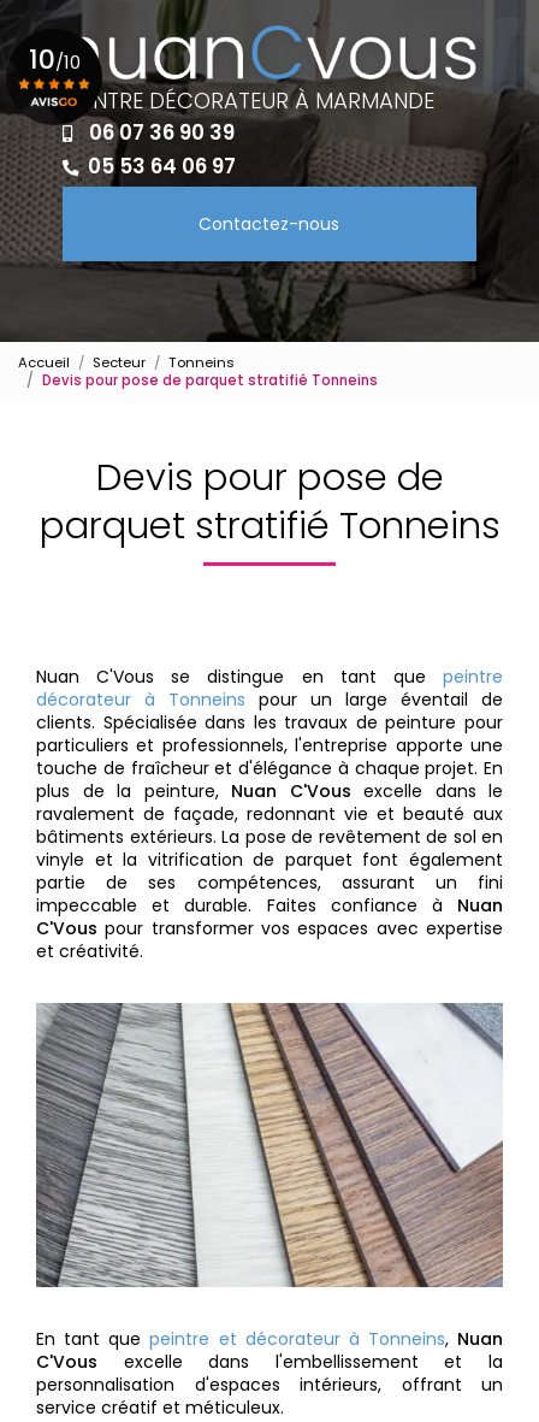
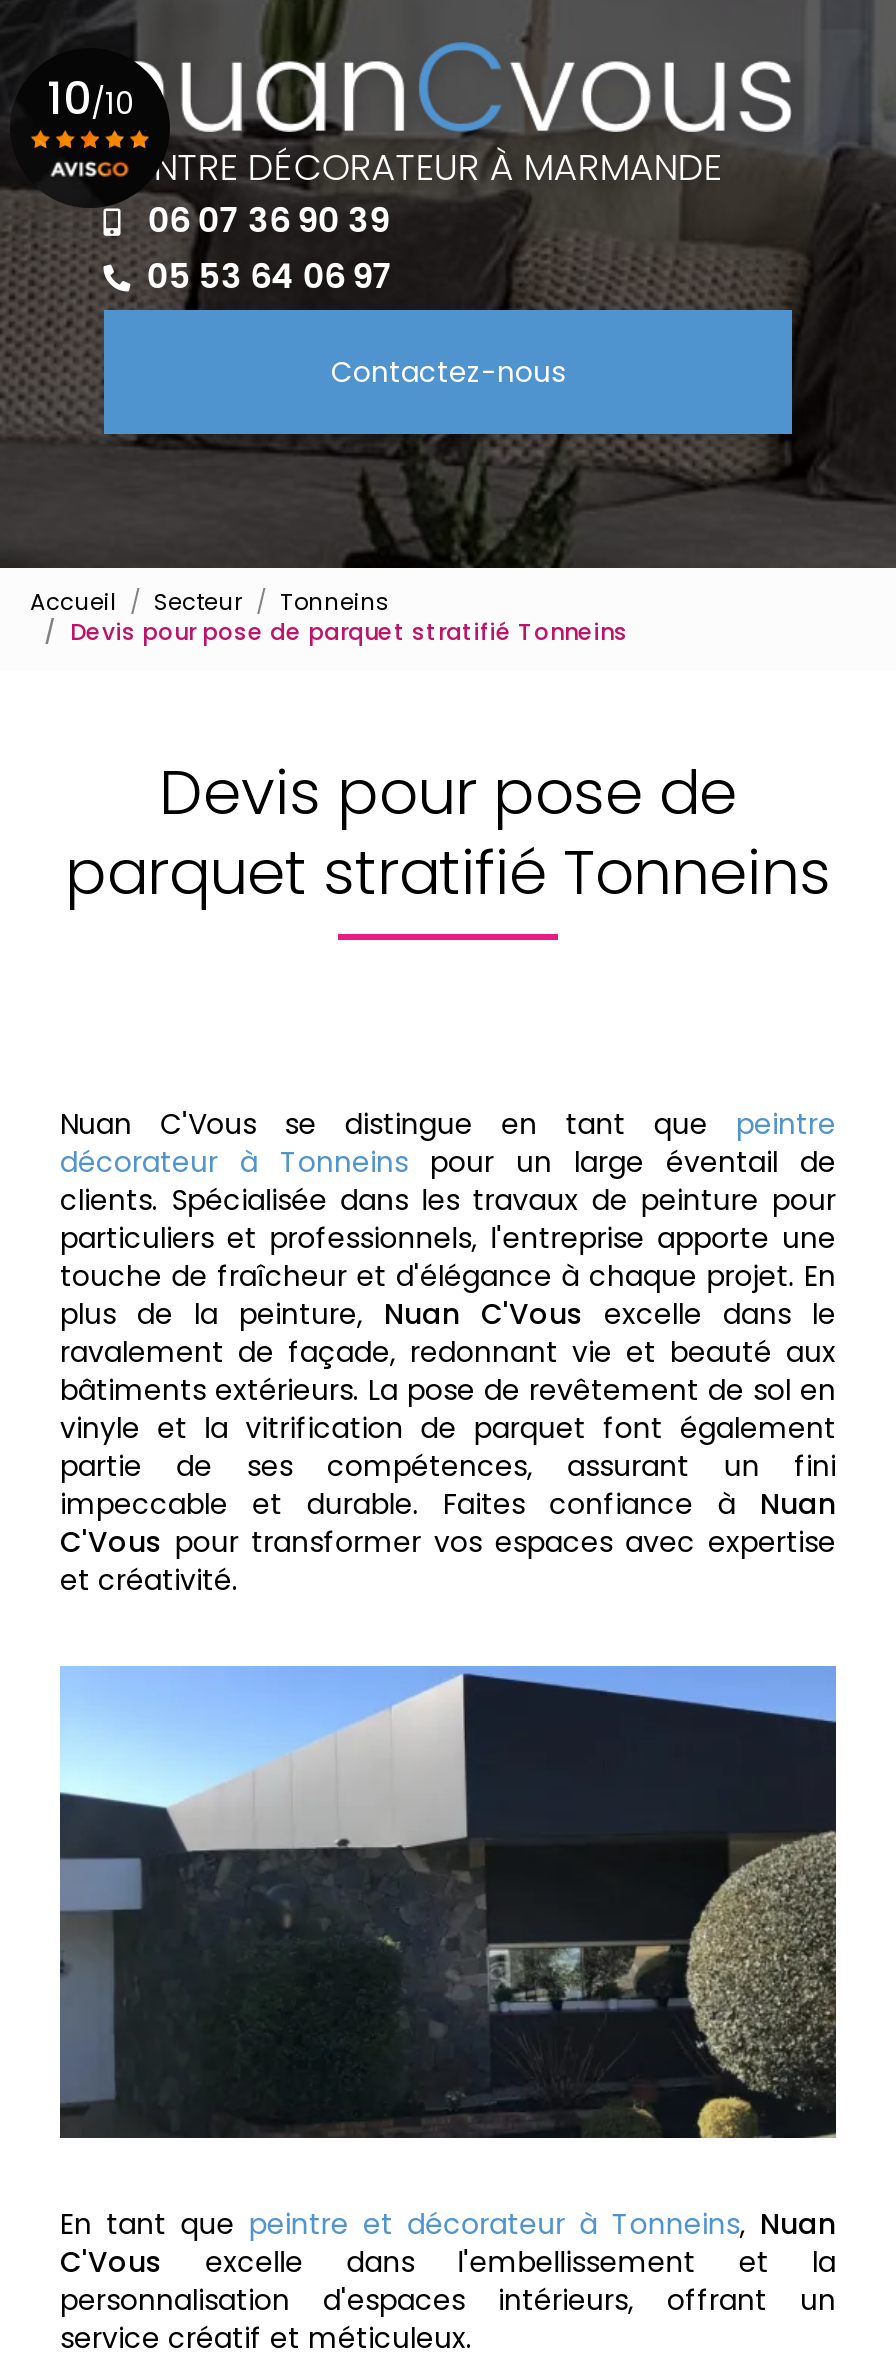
[35,1002,504,1288] [image] -> [60,1664,838,2140] [image]

